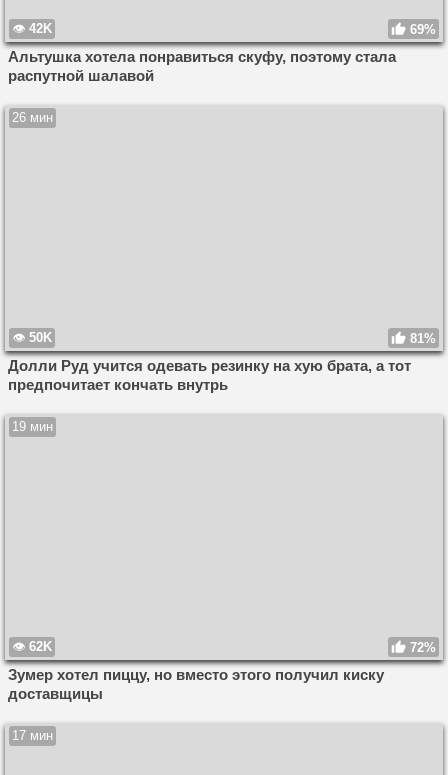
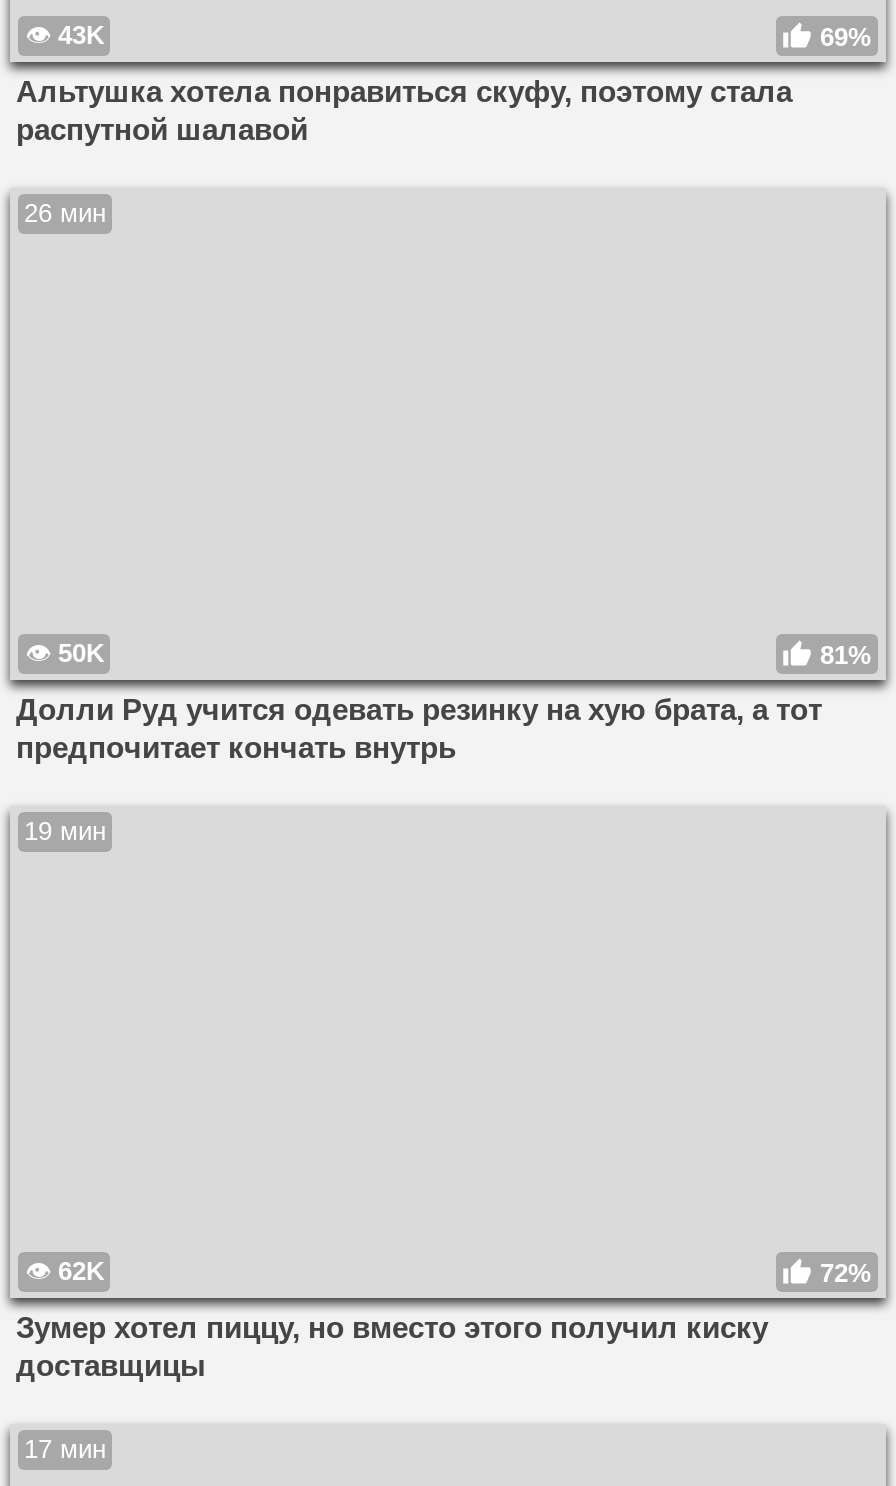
[29,21,52,36] 42K -> [58,19,104,49] 43K

